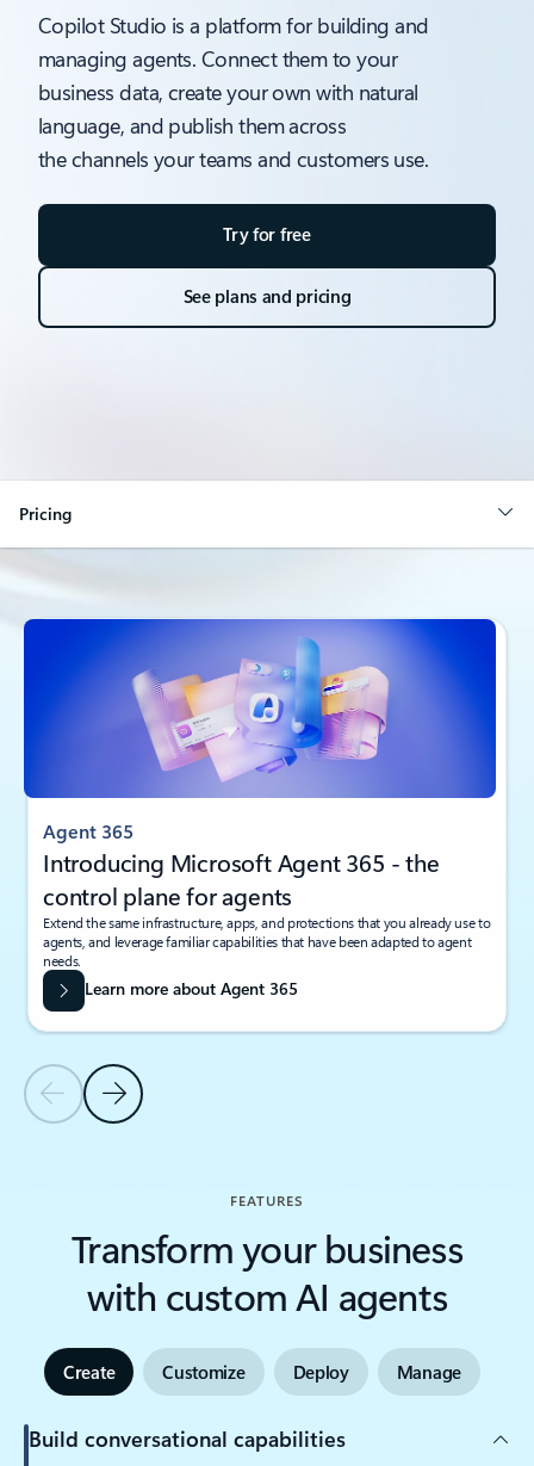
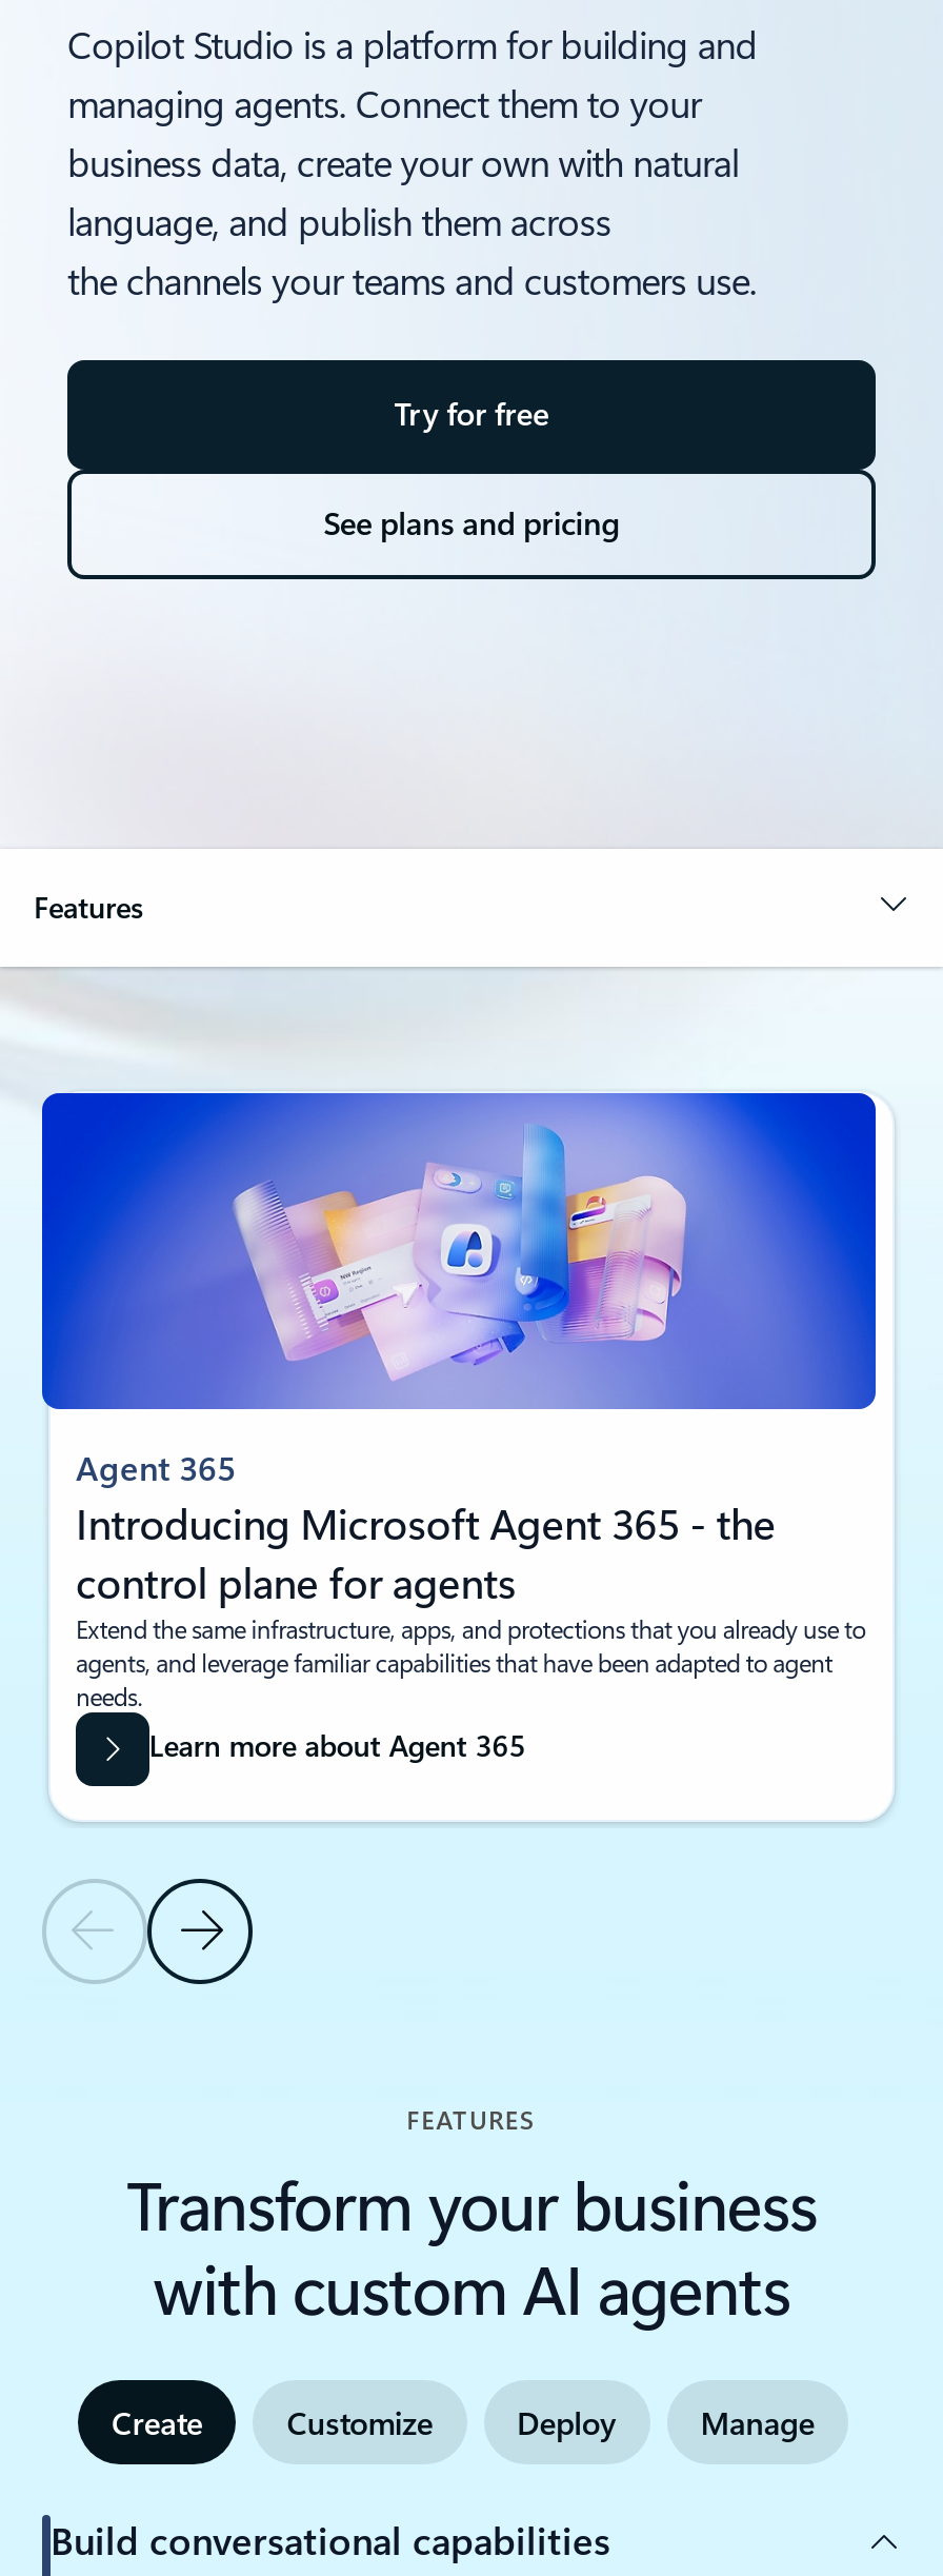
[19,502,72,525] Pricing -> [34,887,143,927] Features

